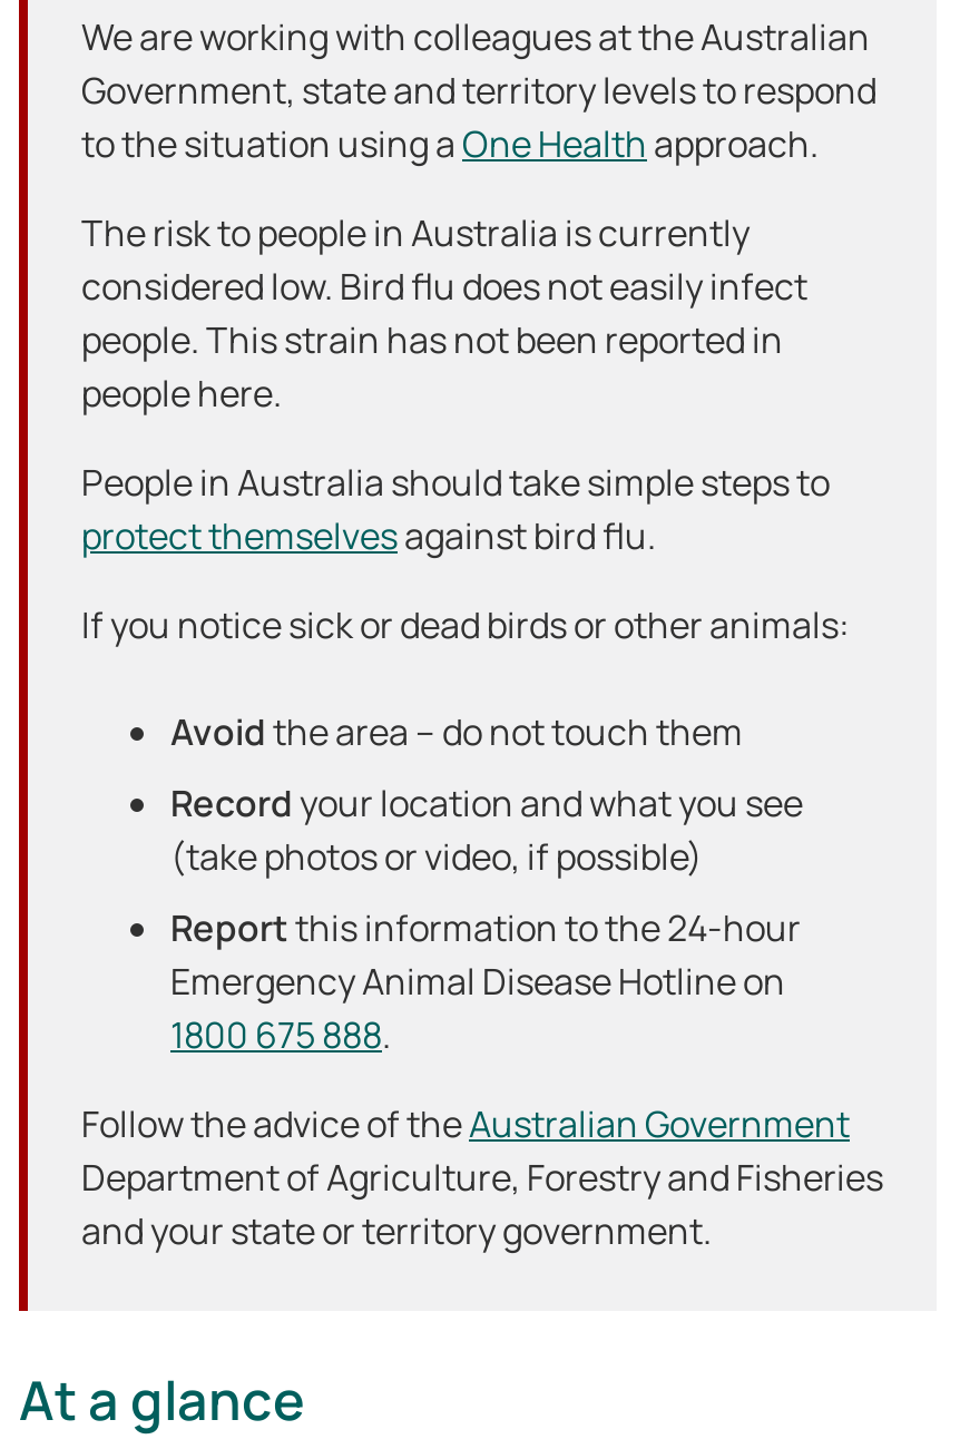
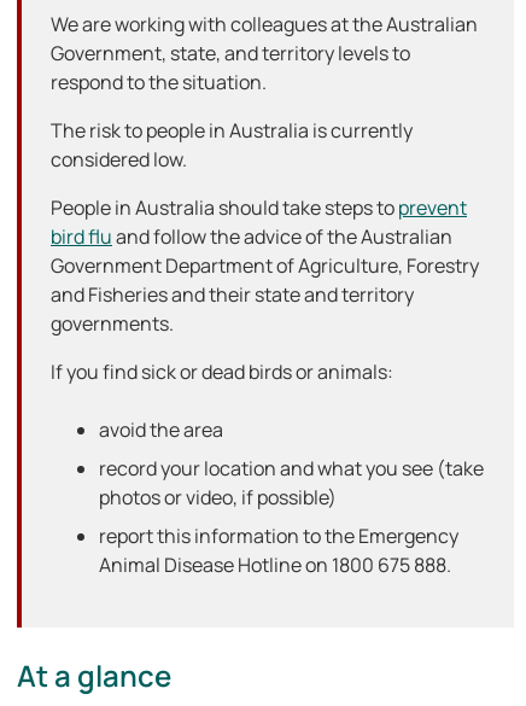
[81,66,876,168] Government, state and territory levels to respond | to the situation using a One Health approach. -> [51,40,410,95] Government, state, and territory levels to | respond to the situation.
[81,262,883,1255] considered low. Bird flu does not easily infect | people. This strain has not been reported in | people here. | People in Australia should take simple steps to | protect themselvesagainst bird flu. | If you notice sick or dead birds or other animals: | Avoid the area – do not touch them | Record your location and what you see | (take photos or video, if possible) | Report this information to the 24-hour | Emergency Animal Disease Hotline on | 1800 675 888. | Follow the advice of theAustralian Government | Department of Agriculture, Forestry and Fisheries | and your state or territory government. -> [51,146,484,578] considered low. | People in Australia should take steps to prevent | bird flu and follow the advice of the Australian | Government Department of Agriculture, Forestry | and Fisheries and their state and territory | governments. | If you find sick or dead birds or animals: | avoid the area | record your location and what you see (take | photos or video, if possible) | report this information to the Emergency | Animal Disease Hotline on 1800 675 888.

